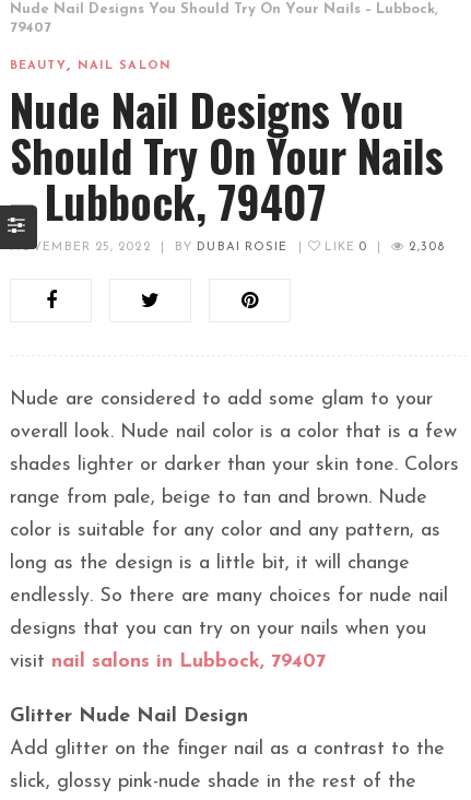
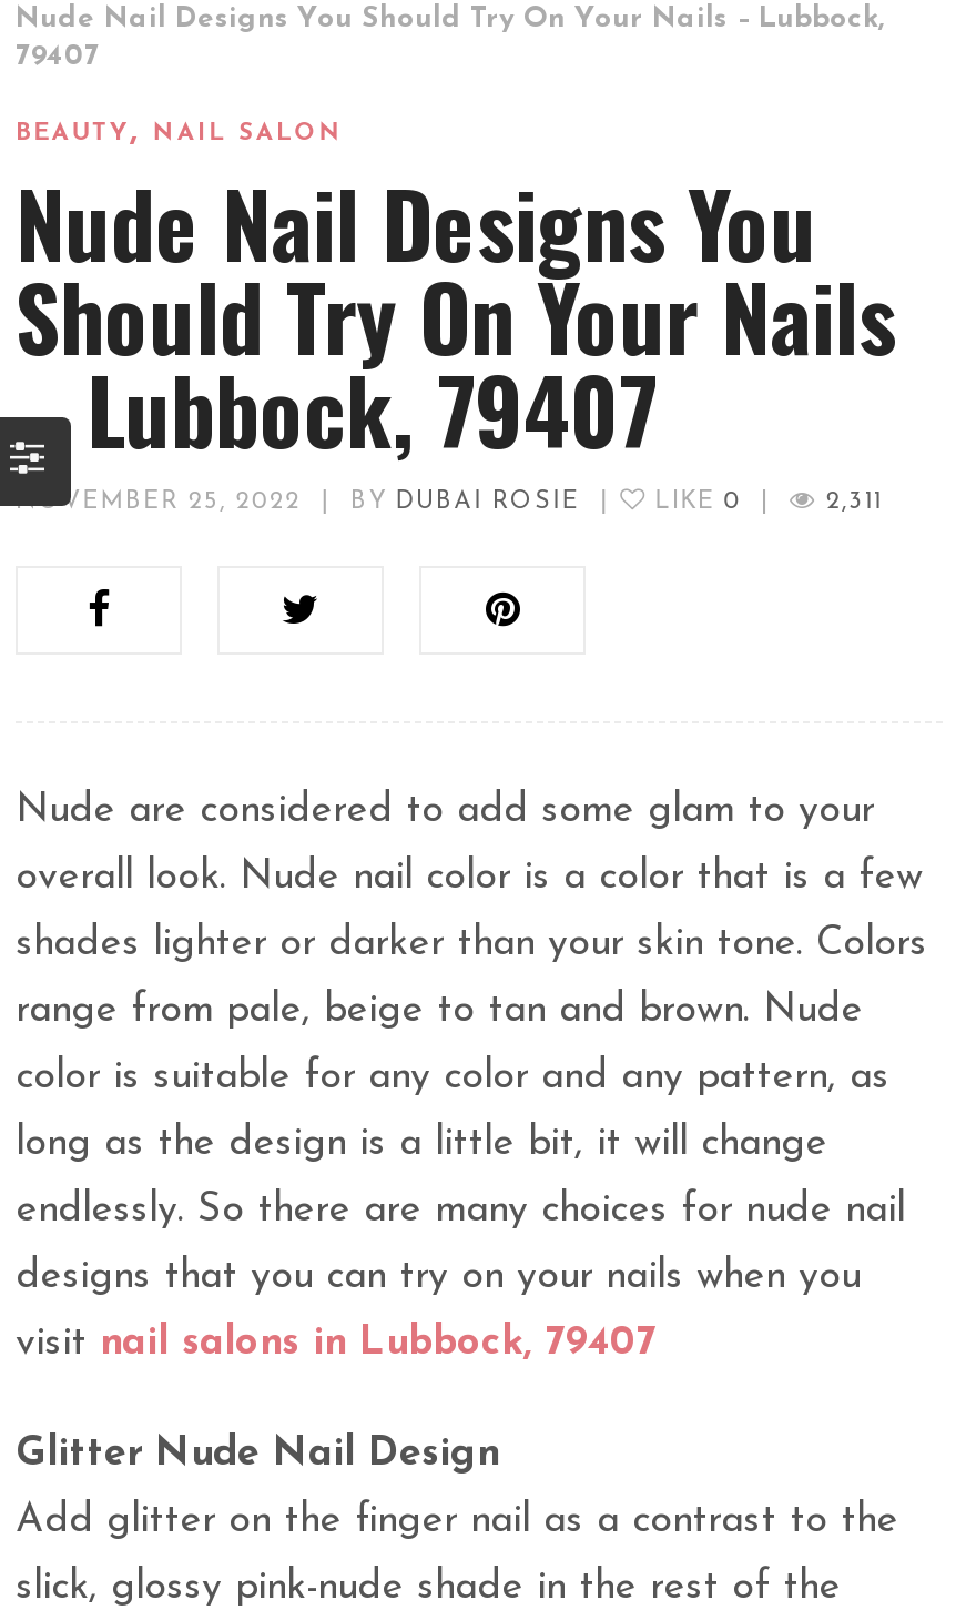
[409,242,445,254] 2,308 -> [826,490,883,515] 2,311

